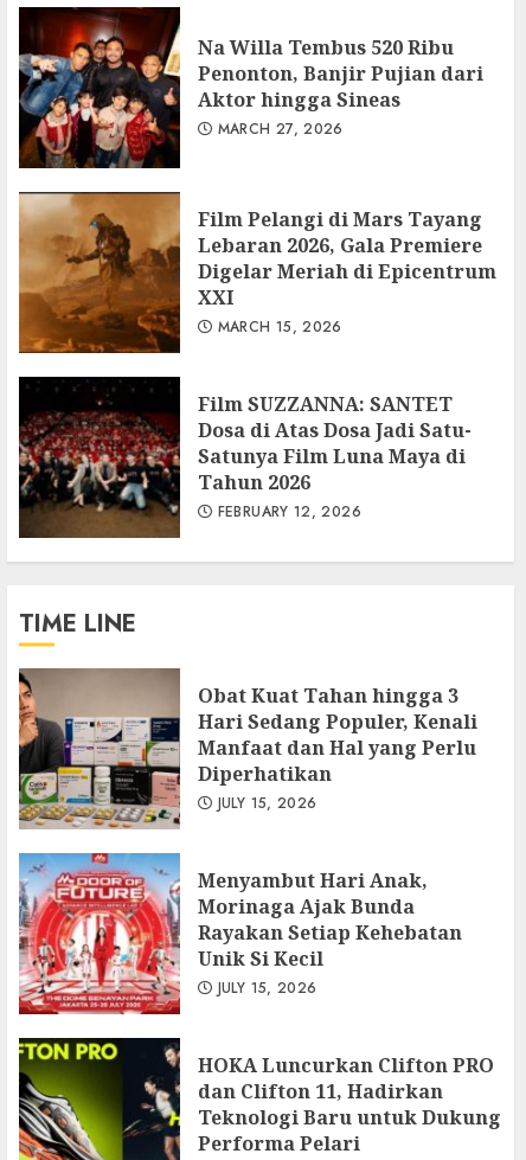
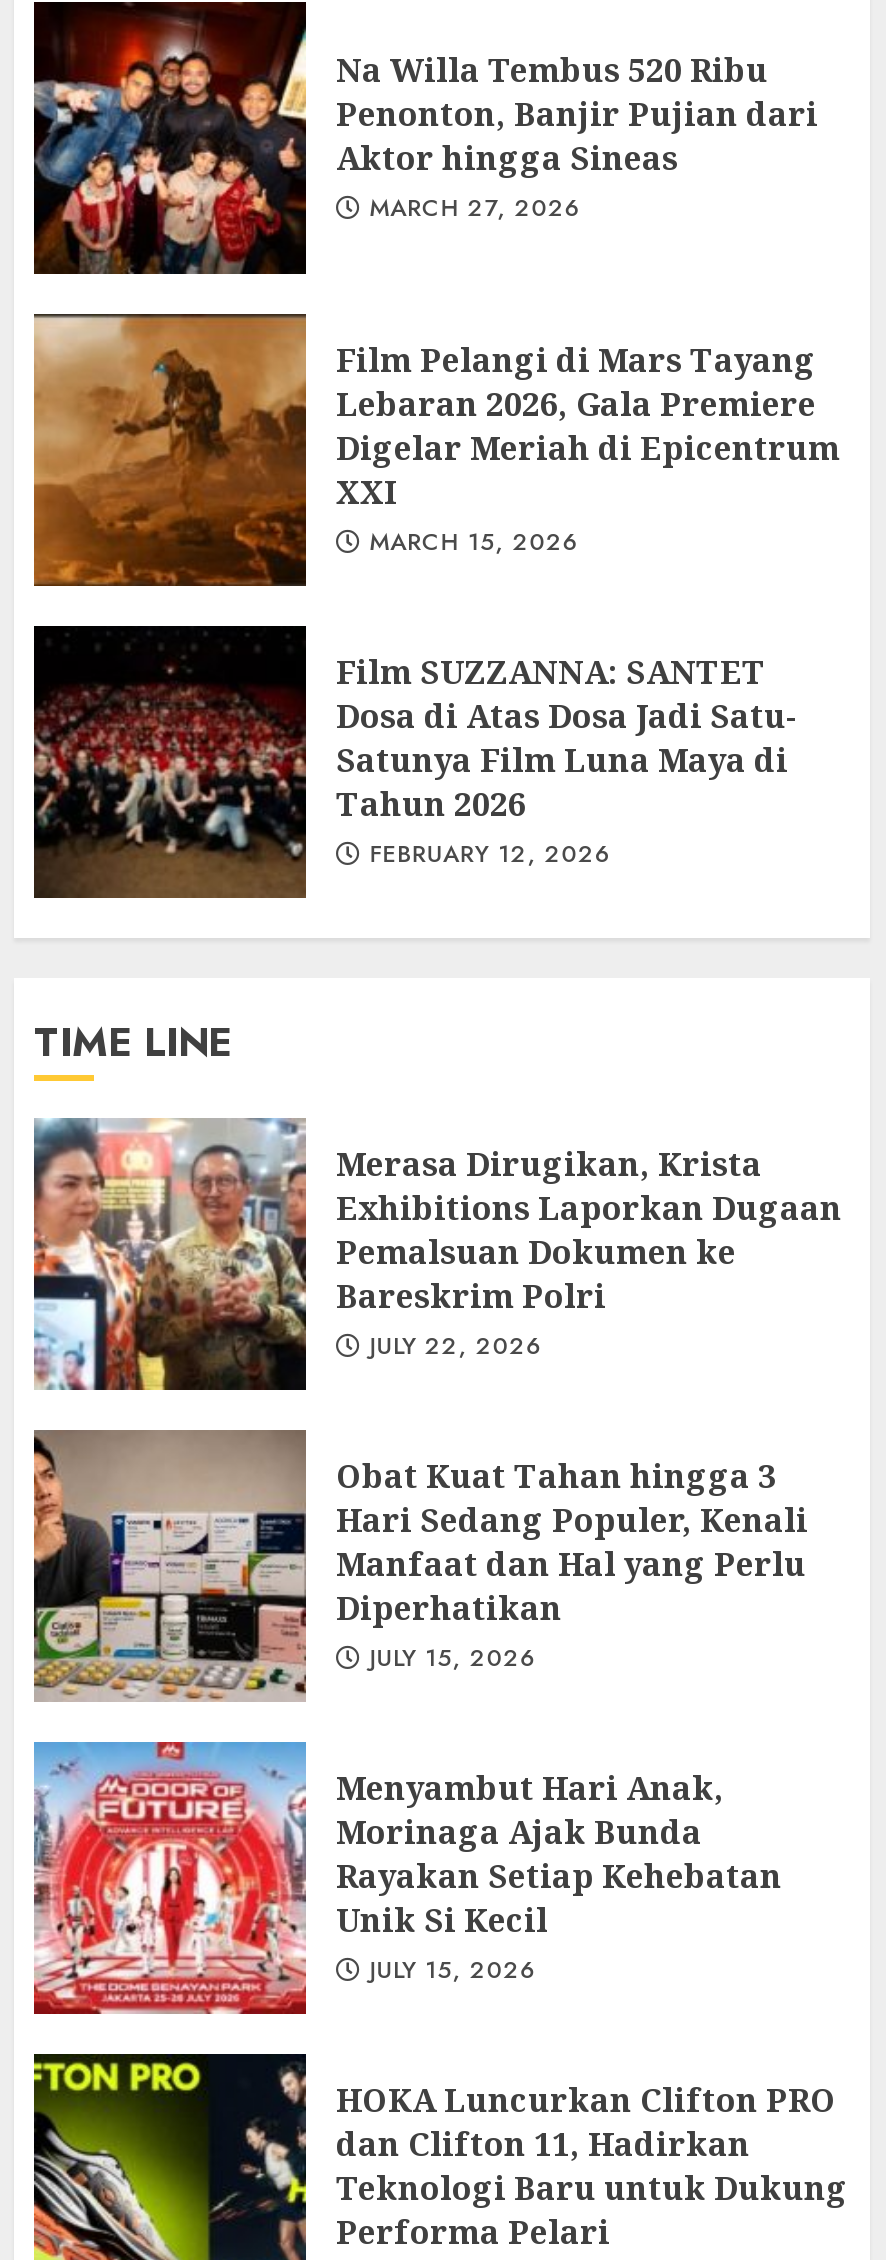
none -> [32,1118,842,1392] [image] | Merasa Dirugikan, Krista | Exhibitions Laporkan Dugaan | Pemalsuan Dokumen ke | Bareskrim Polri | JULY 22, 2026

